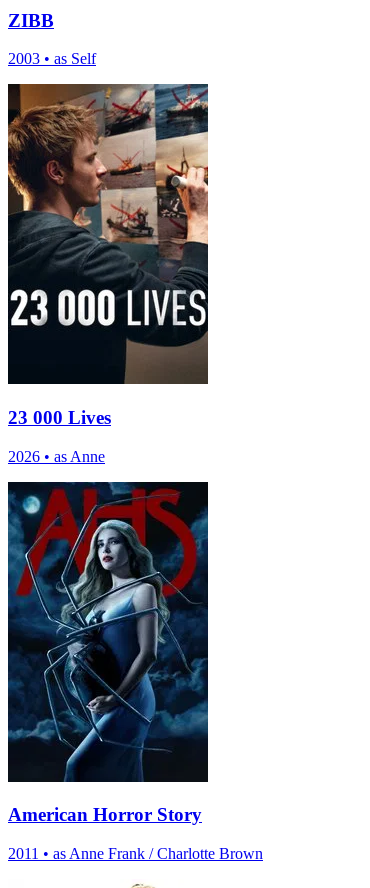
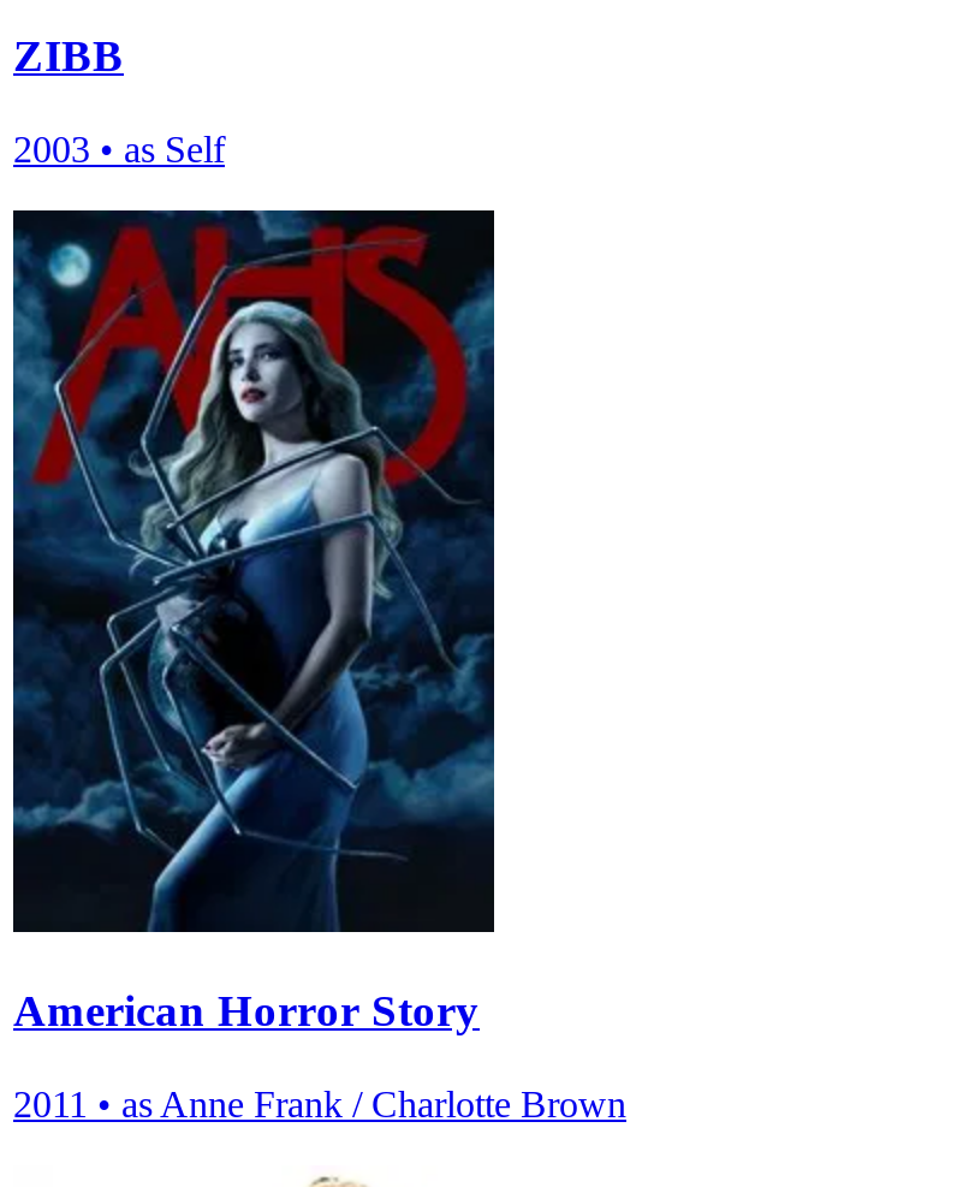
[7,84,209,465] [image] | 23 000 Lives | 2026 • as Anne -> none

